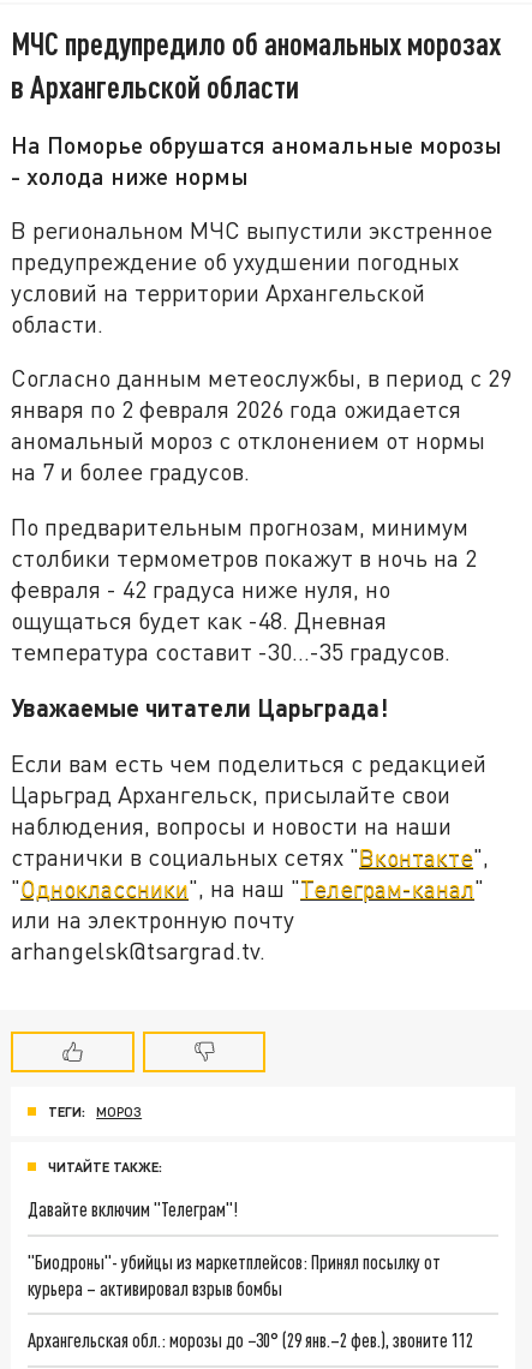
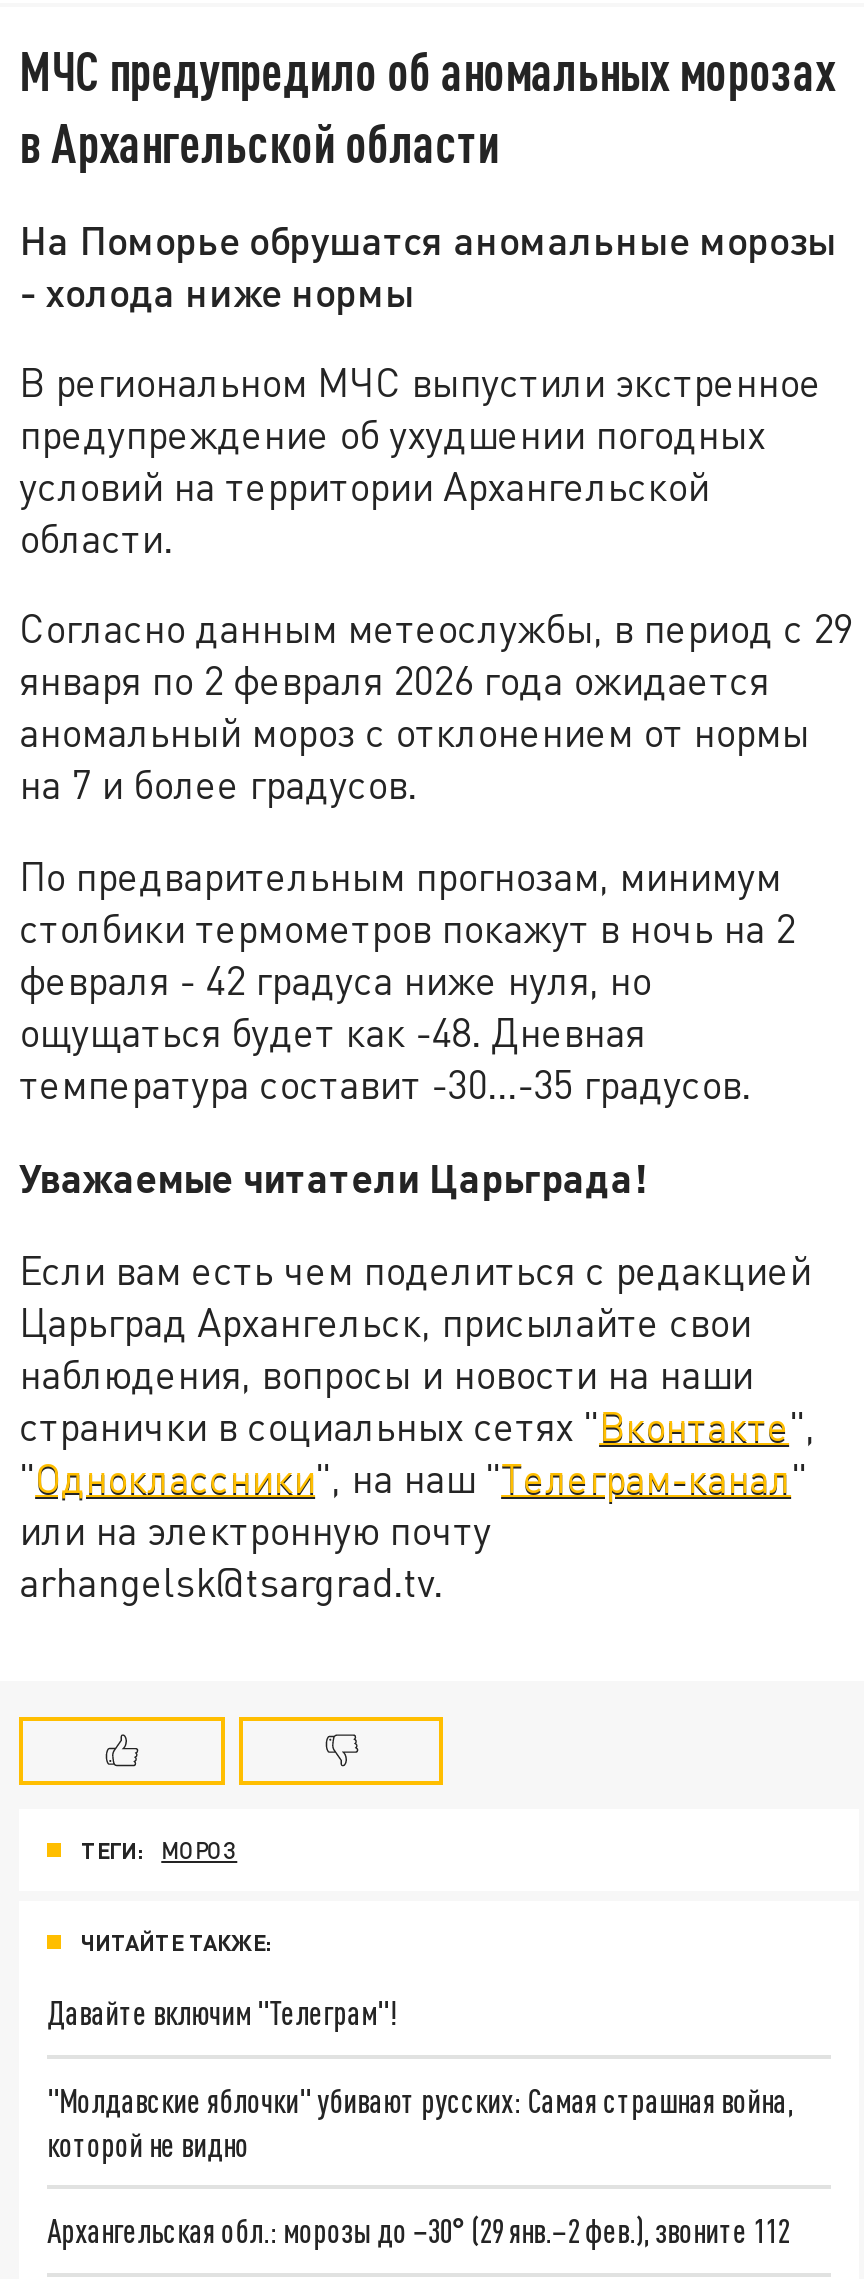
[28,1250,441,1299] "Биодроны"- убийцы из маркетплейсов: Принял посылку от | курьера – активировал взрыв бомбы -> [47,2080,793,2162] "Молдавские яблочки" убивают русских: Самая страшная война, | которой не видно

